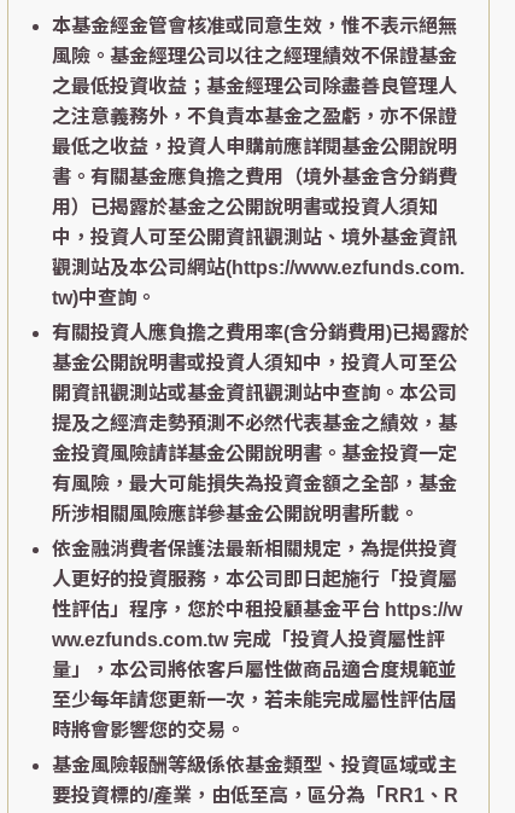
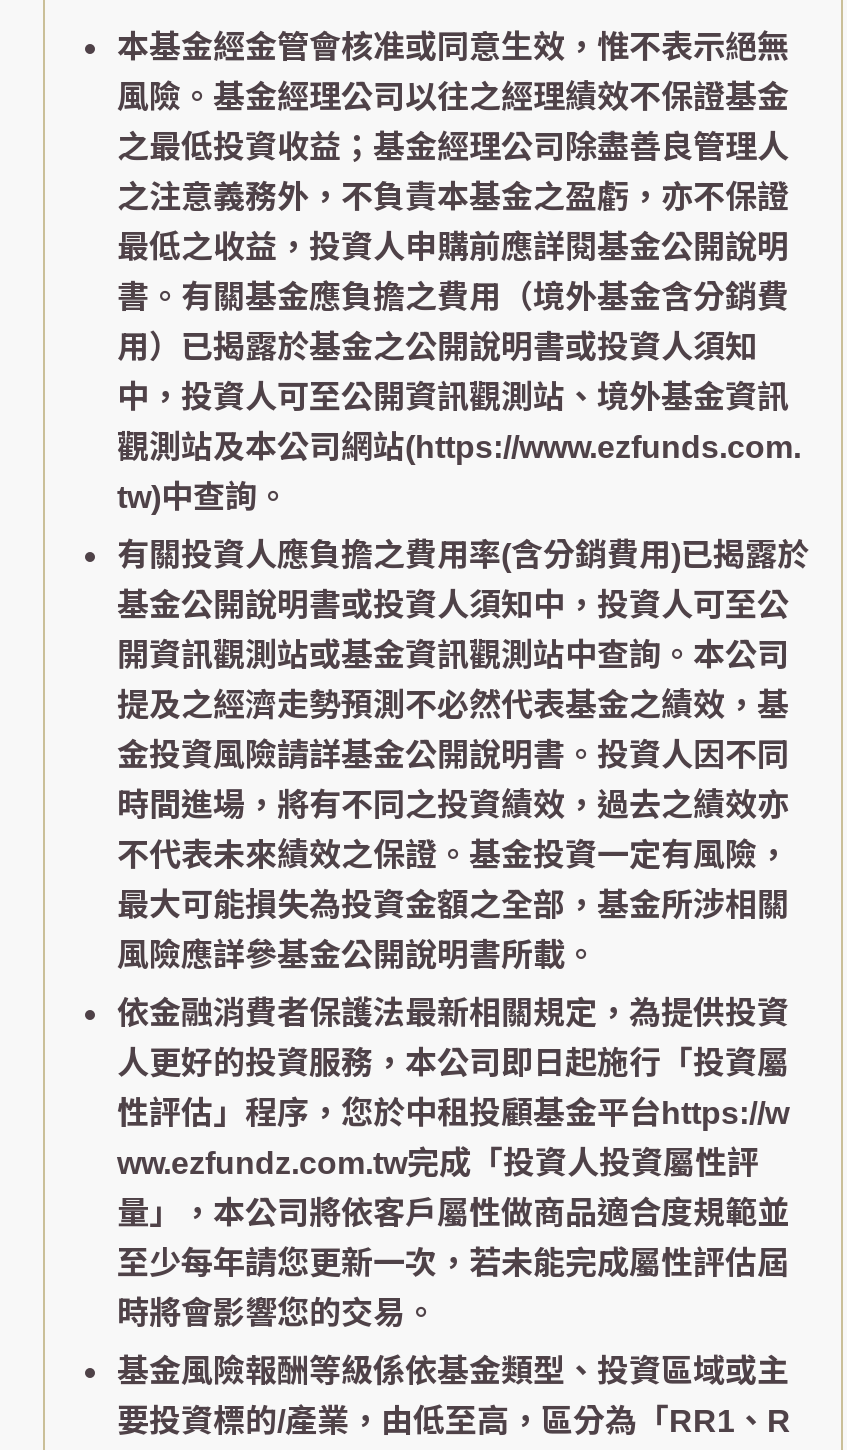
[52,444,457,525] 金投資風險請詳基金公開說明書。基金投資一定 | 有風險，最大可能損失為投資金額之全部，基金 | 所涉相關風險應詳參基金公開說明書所載。 -> [117,738,789,972] 金投資風險請詳基金公開說明書。投資人因不同 | 時間進場，將有不同之投資績效，過去之績效亦 | 不代表未來績效之保證。基金投資一定有風險， | 最大可能損失為投資金額之全部，基金所涉相關 | 風險應詳參基金公開說明書所載。
[52,599,462,620] 性評估」程序，您於中租投顧基金平台 https://w -> [117,1096,789,1130] 性評估」程序，您於中租投顧基金平台https://w
[52,630,445,650] ww.ezfunds.com.tw 完成「投資人投資屬性評 -> [117,1146,759,1180] ww.ezfundz.com.tw完成「投資人投資屬性評

